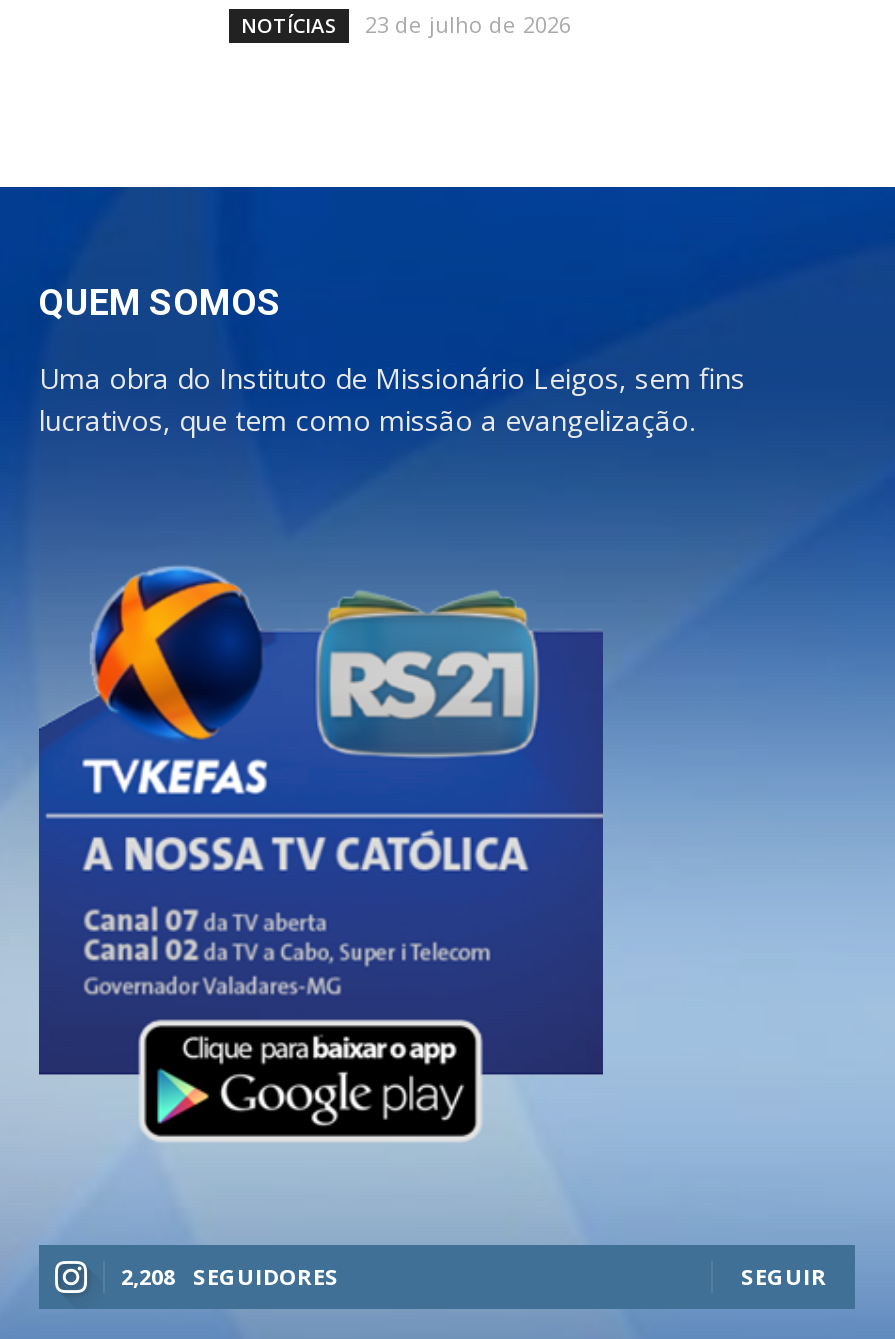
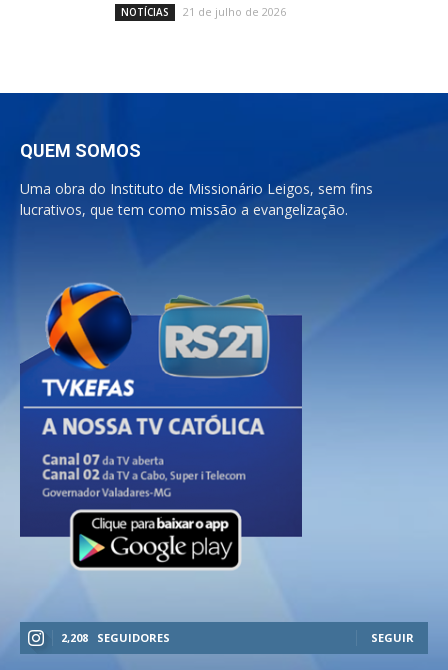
[241,9,571,39] NOTÍCIAS 23 de julho de 2026 -> [121,4,286,19] NOTÍCIAS 21 de julho de 2026

